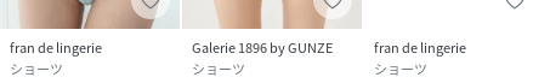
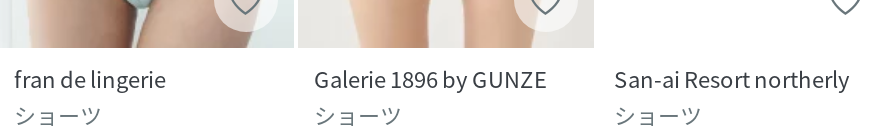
[374,37,466,57] fran de lingerie -> [614,61,850,95] San-ai Resort northerly

